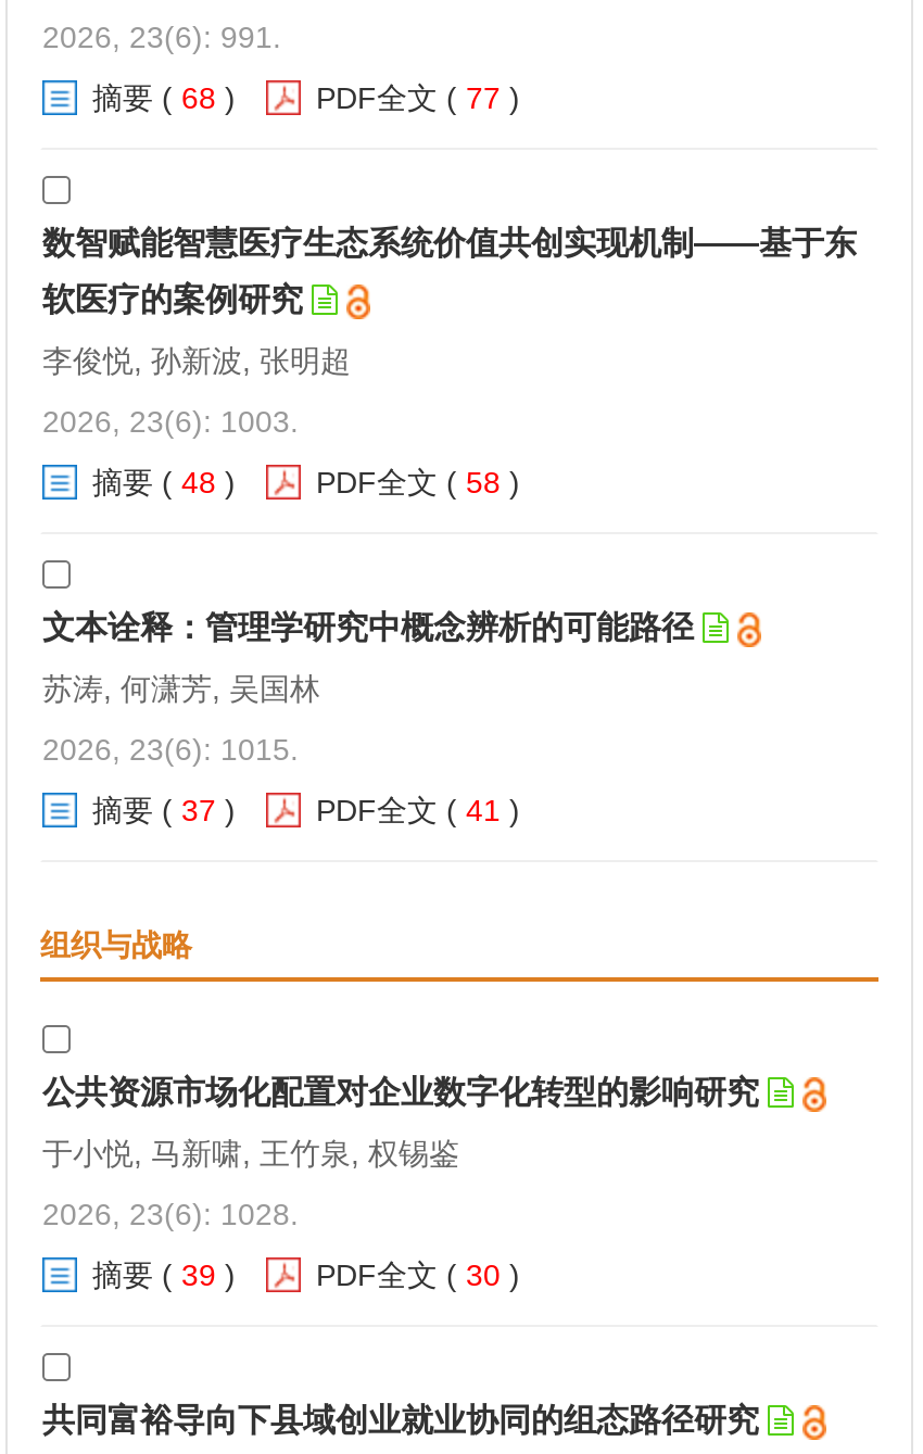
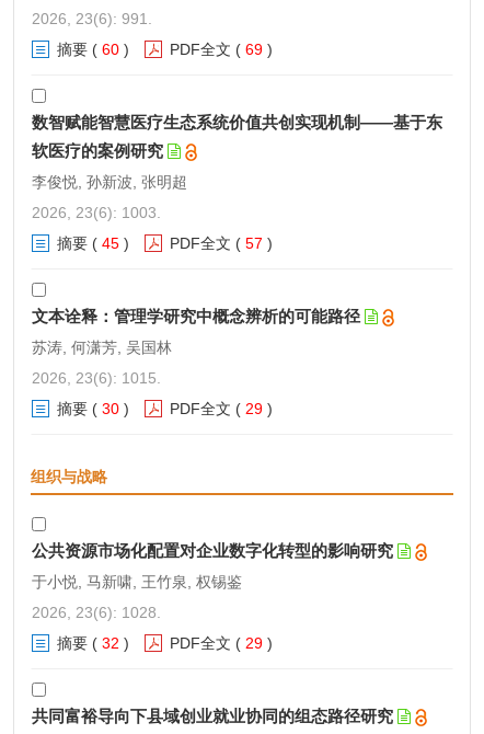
[92,80,244,115] 摘要( 68) -> [57,40,134,58] 摘要( 60)
[316,80,520,115] PDF全文 ( 77) -> [170,40,273,58] PDF全文 ( 69)
[92,464,244,499] 摘要( 48) -> [57,234,134,252] 摘要( 45)
[316,464,520,499] PDF全文 ( 58) -> [170,234,273,252] PDF全文 ( 57)
[92,792,244,827] 摘要( 37) -> [57,400,134,417] 摘要( 30)
[316,792,520,827] PDF全文 ( 41) -> [170,400,273,417] PDF全文 ( 29)
[92,1257,244,1292] 摘要( 39) -> [57,634,134,652] 摘要( 32)
[316,1257,520,1292] PDF全文 ( 30) -> [170,634,273,652] PDF全文 ( 29)

